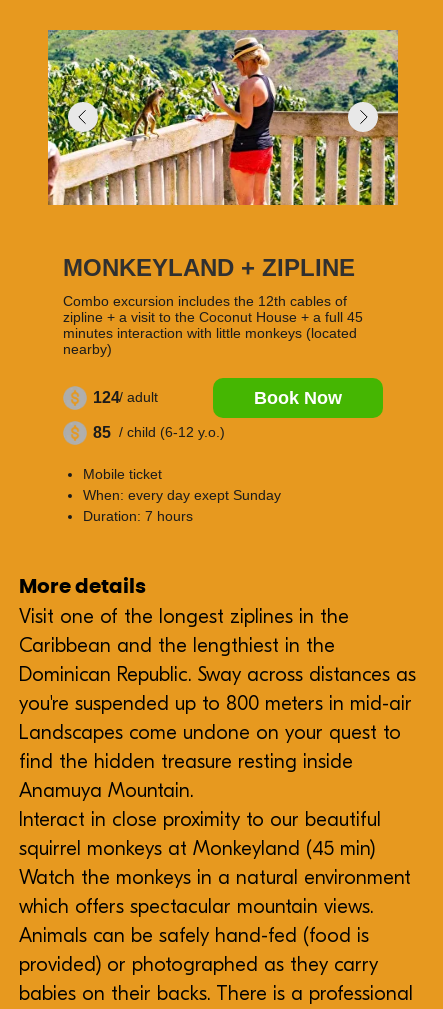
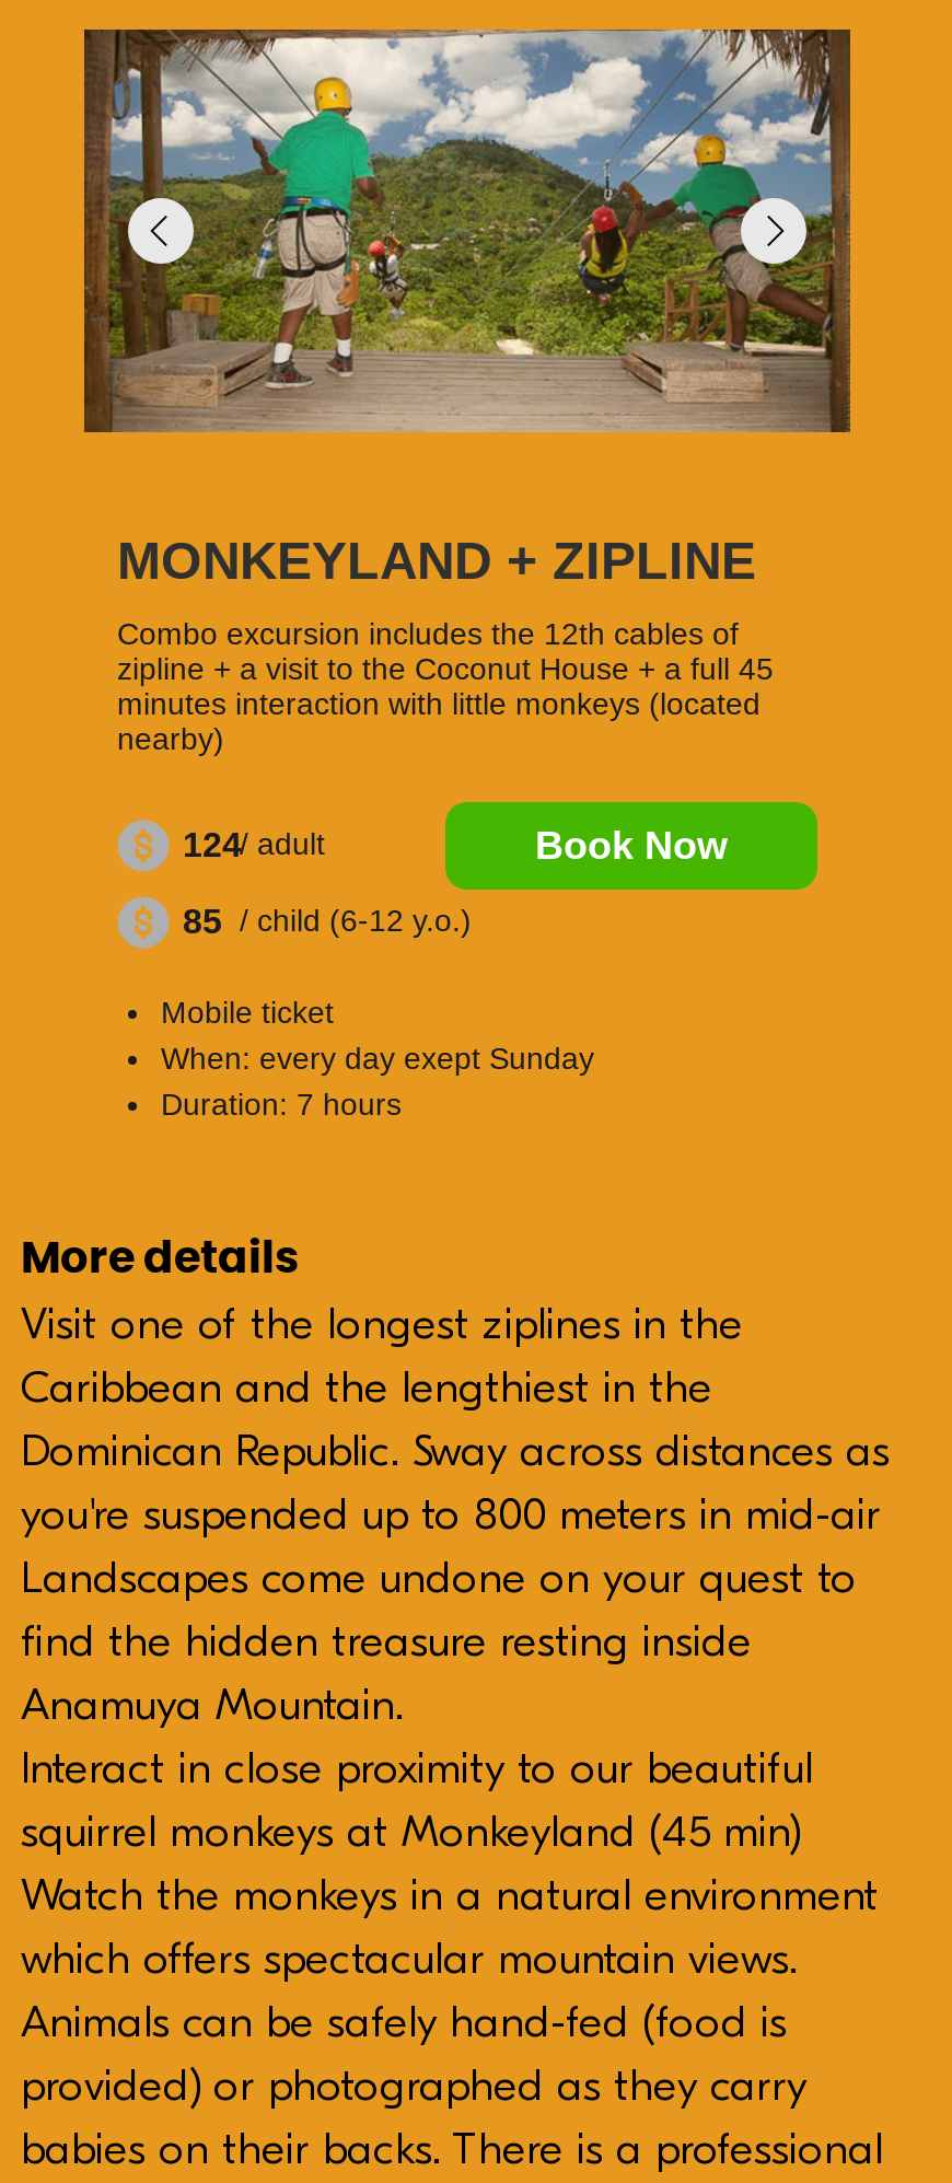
[47,25,399,209] [image] -> [82,27,852,434] [image]

